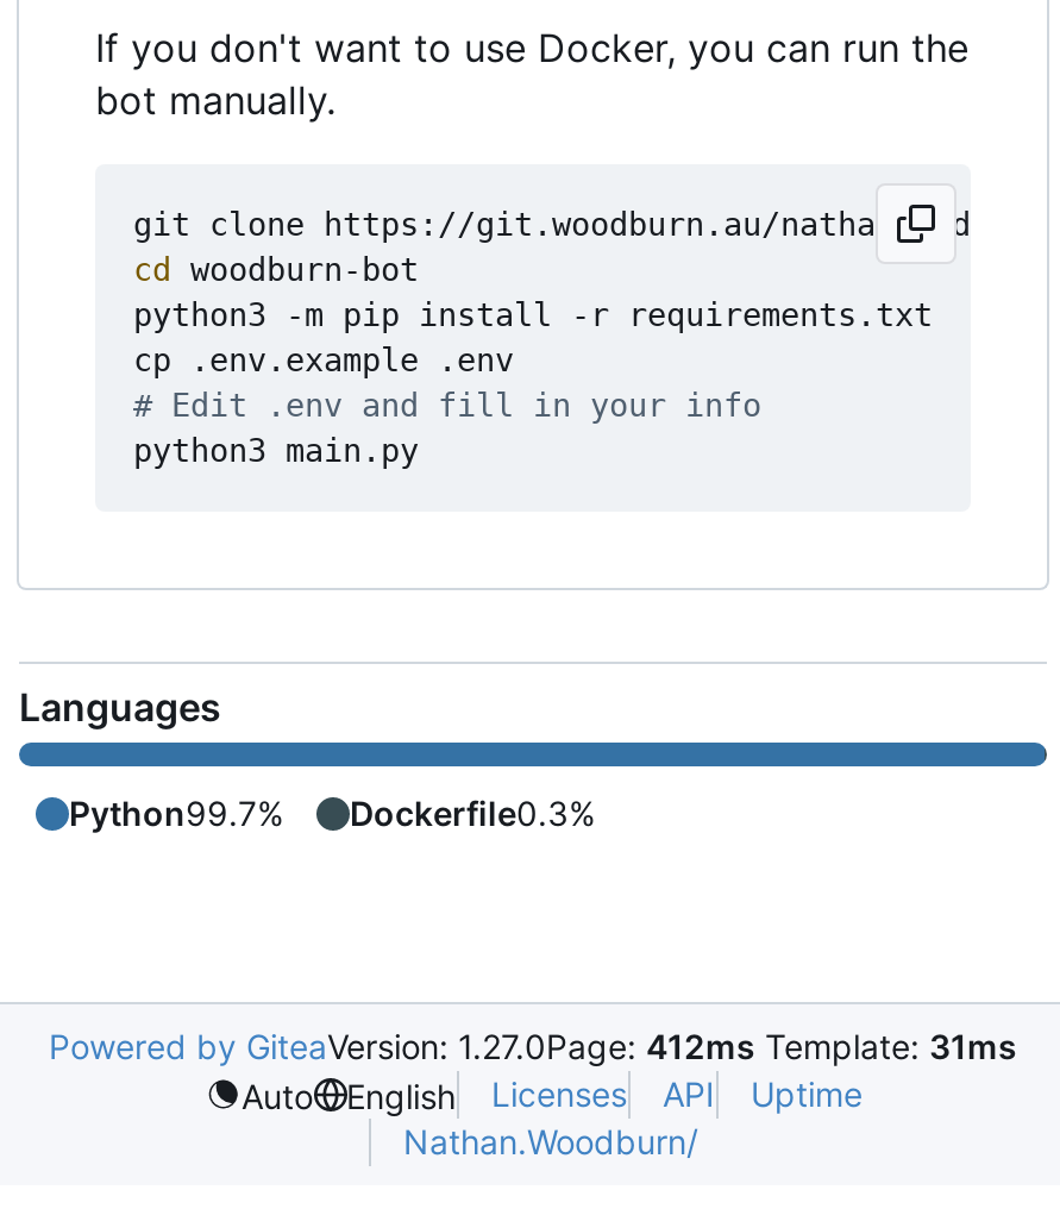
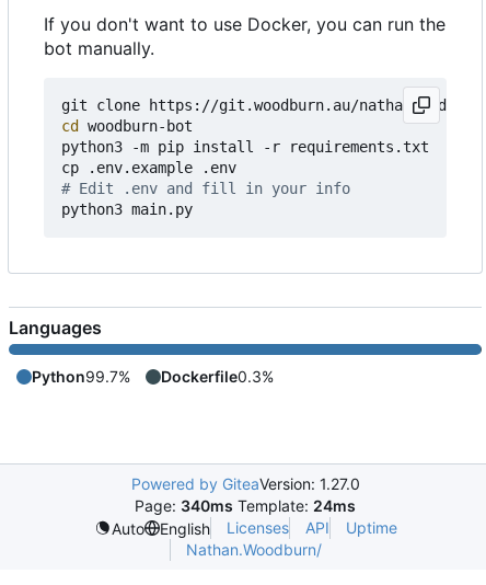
[49,1026,1017,1066] Powered by GiteaVersion: 1.27.0Page: 412ms Template: 31ms -> [131,474,360,515] Powered by GiteaVersion: 1.27.0 | Page: 340ms Template: 24ms

